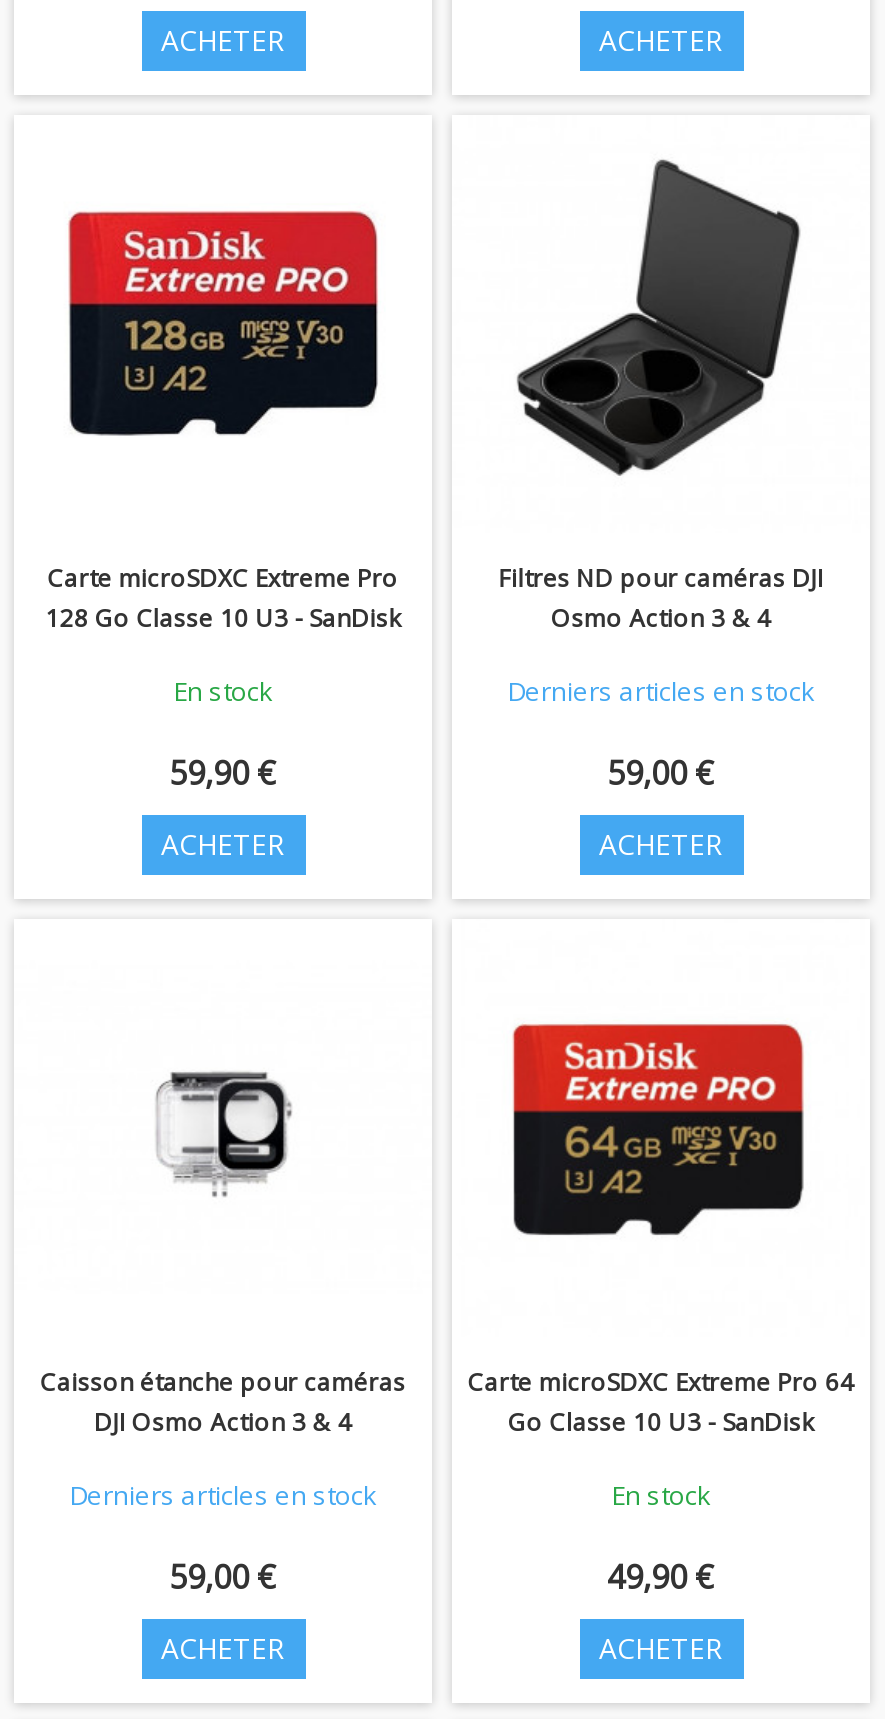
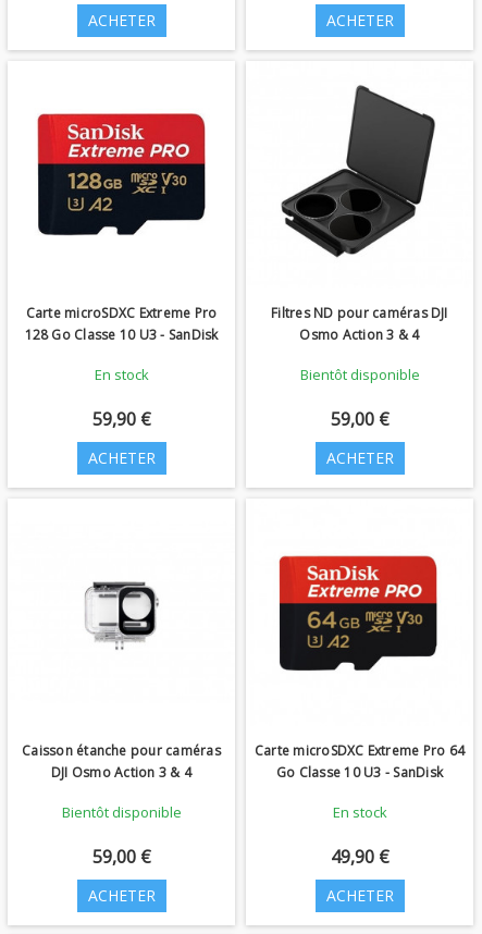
[507,673,815,709] Derniers articles en stock -> [300,365,419,384] Bientôt disponible
[69,1477,377,1513] Derniers articles en stock -> [61,802,181,822] Bientôt disponible

